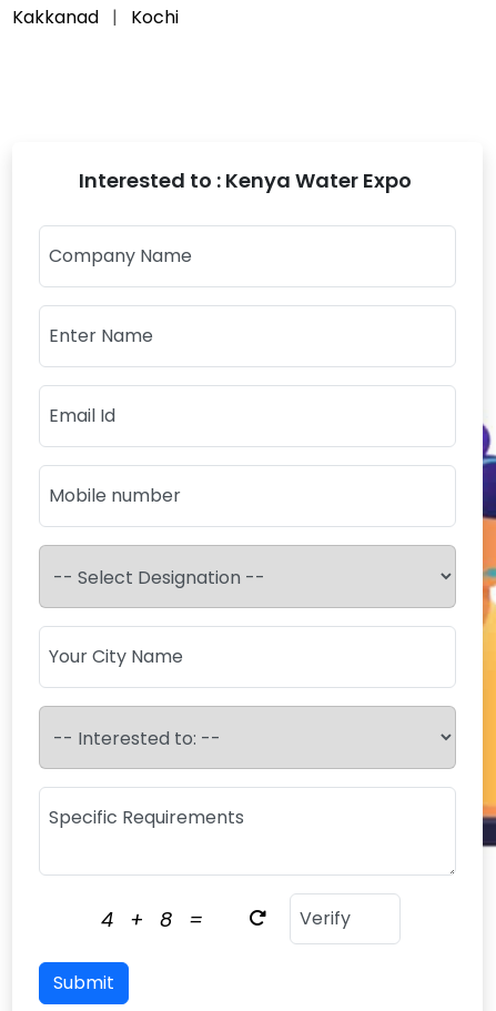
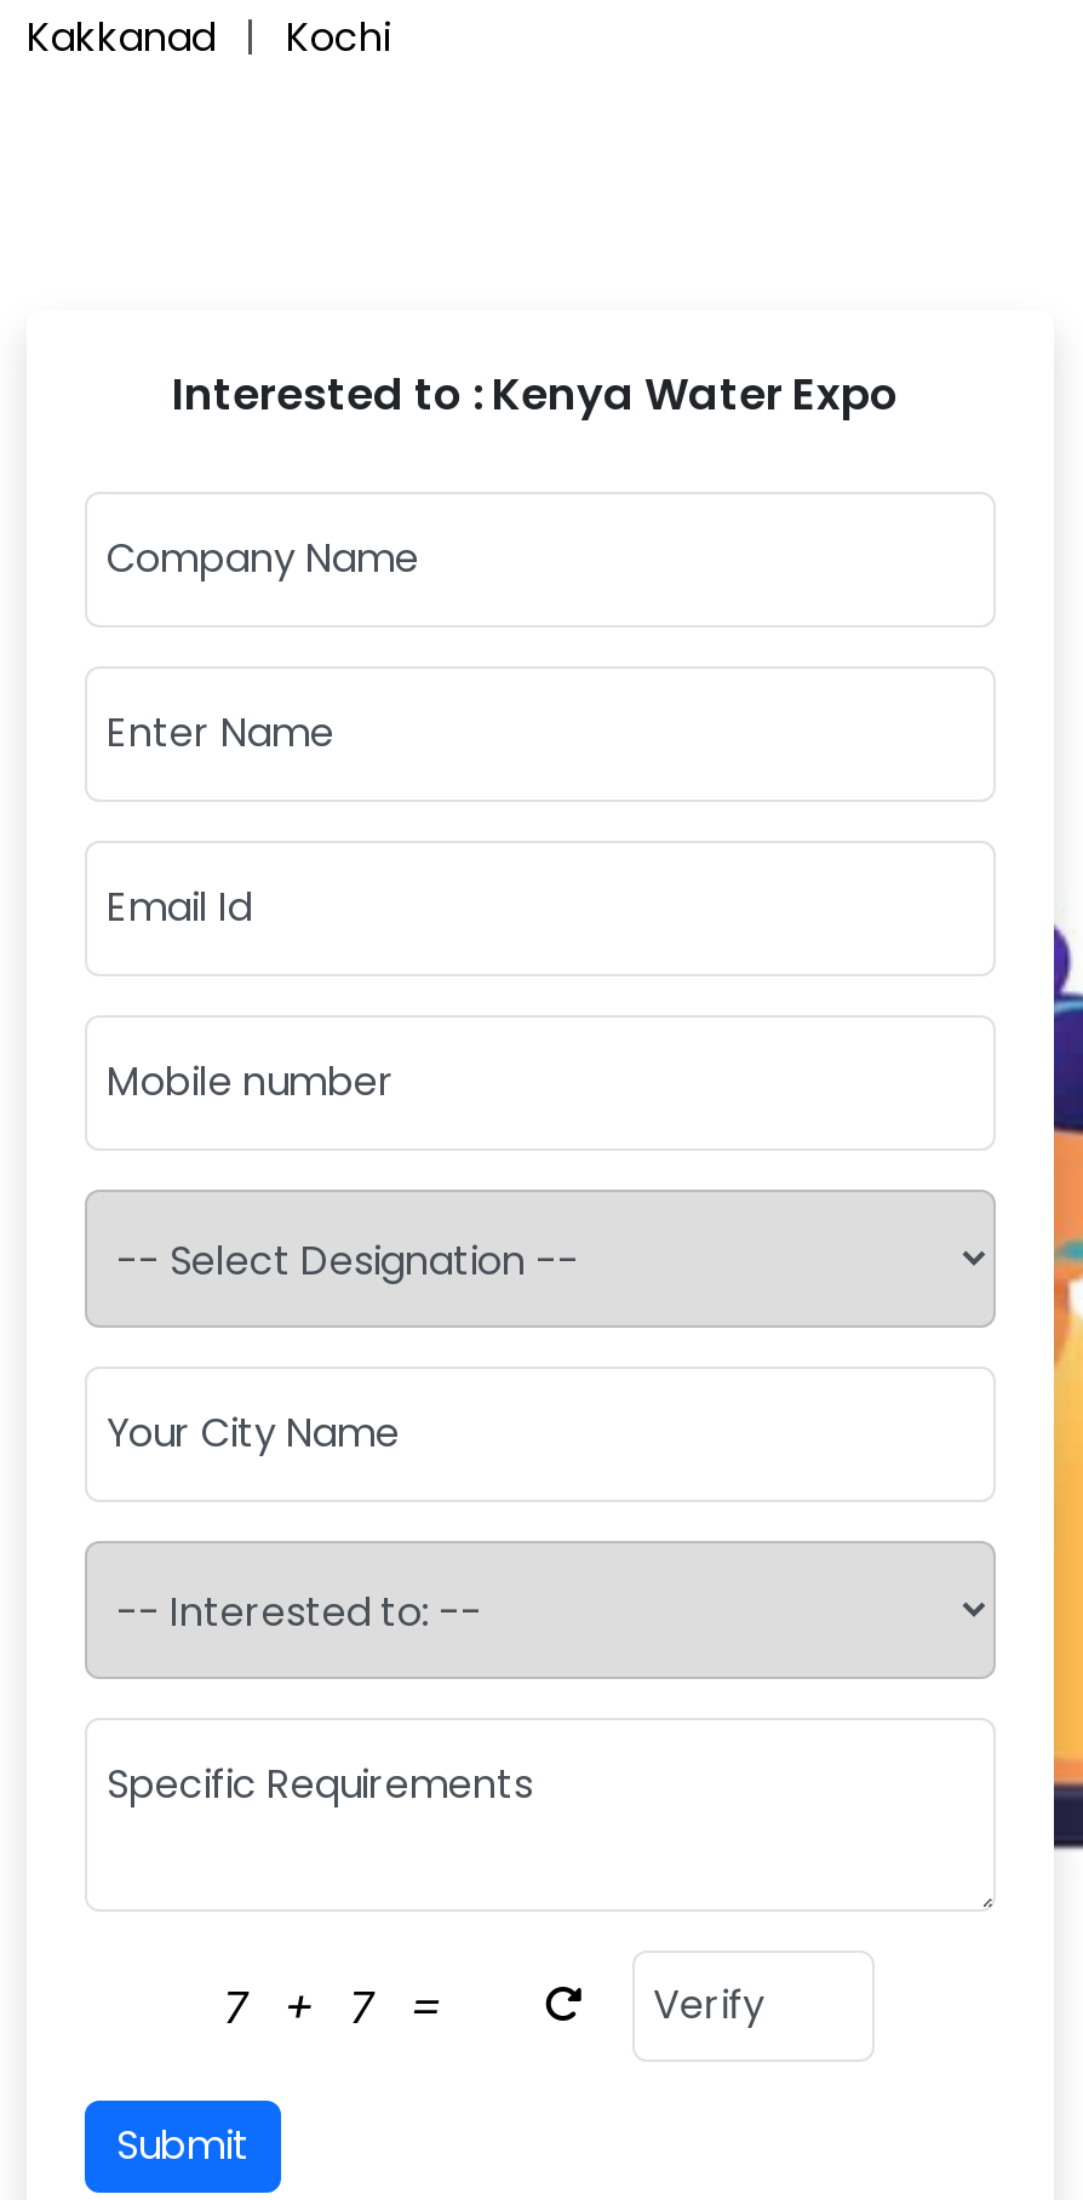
[101,905,209,933] 4 + 8 = -> [224,1977,454,2037] 7 + 7 =

